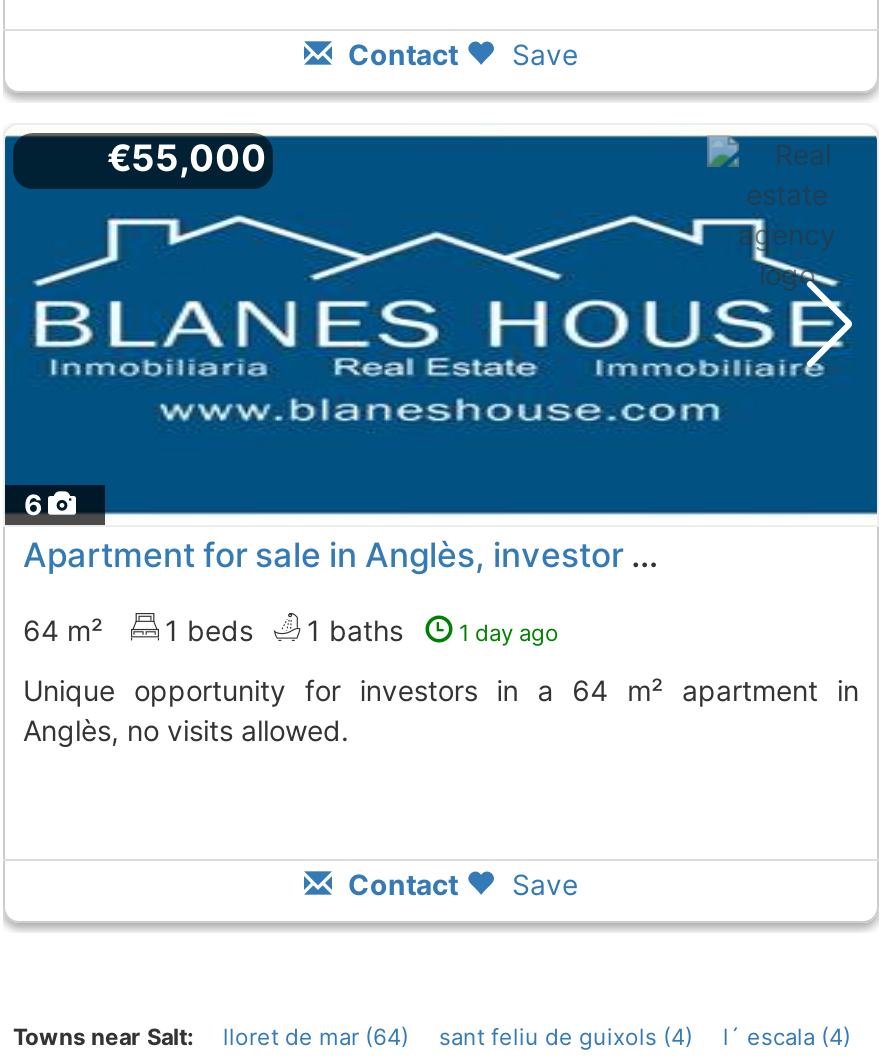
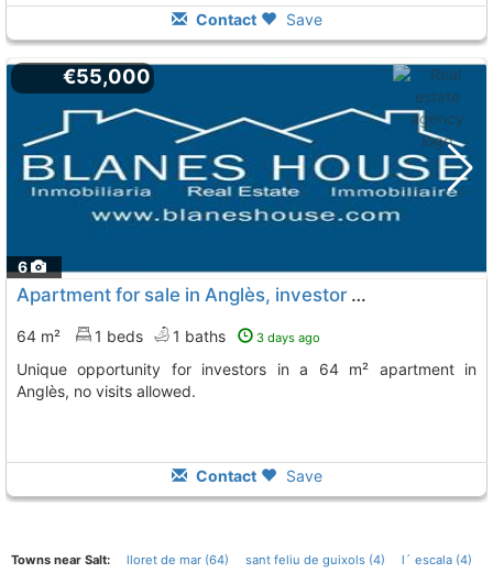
[23,613,559,647] 64 m² 1 beds 1 baths 1 day ago -> [17,327,320,345] 64 m² 1 beds 1 baths 3 days ago

